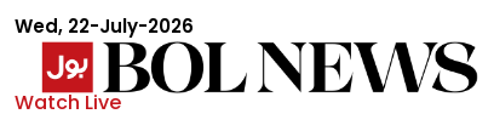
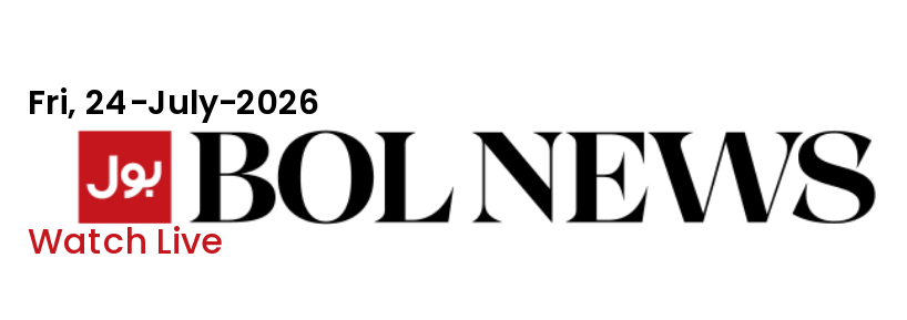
[15,13,194,39] Wed, 22-July-2026 -> [28,79,320,125] Fri, 24-July-2026

